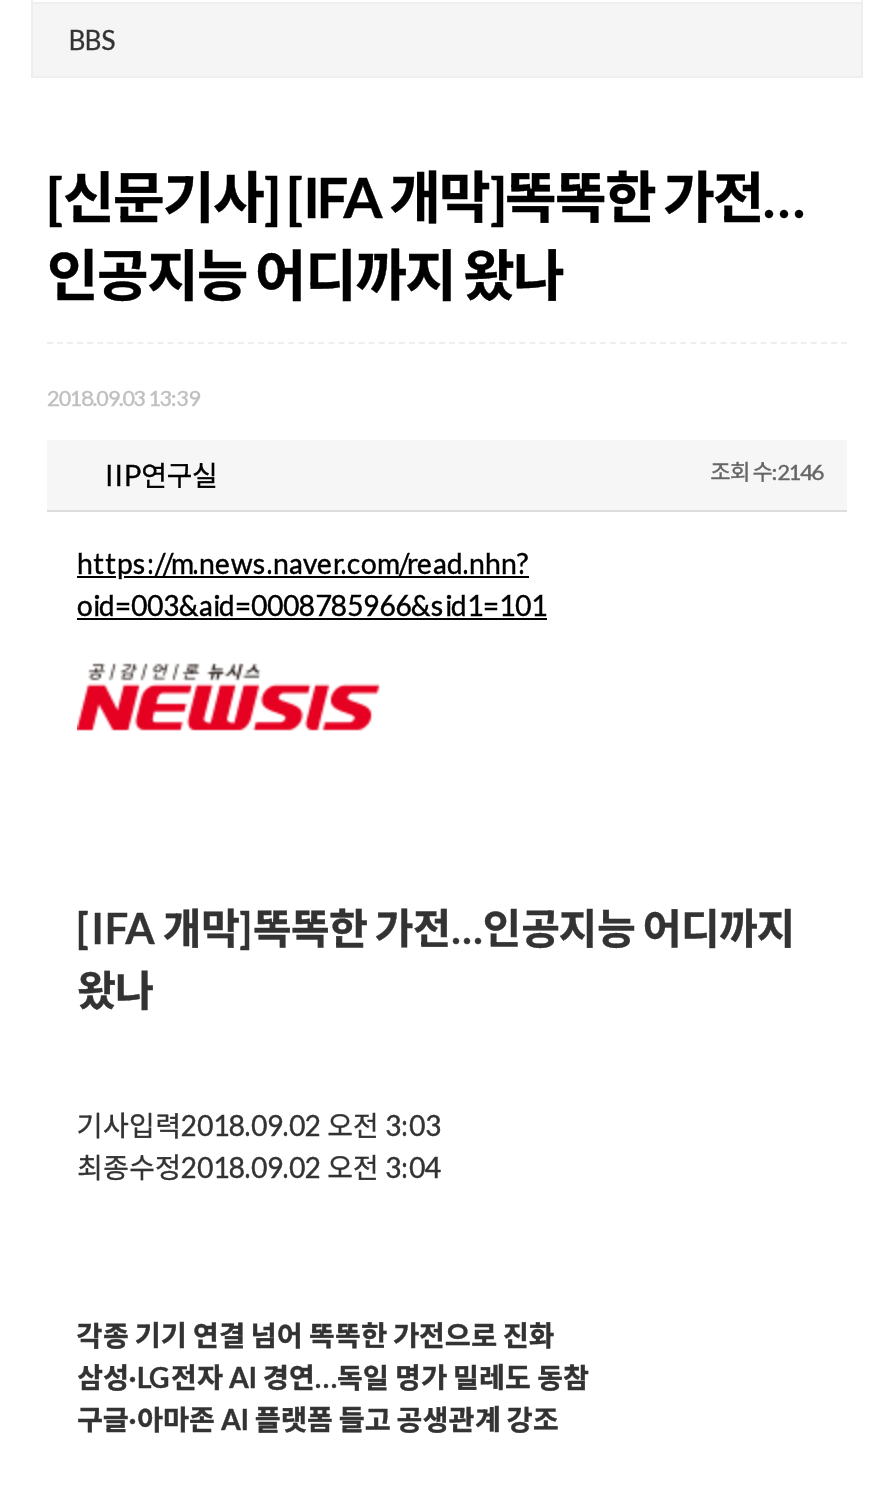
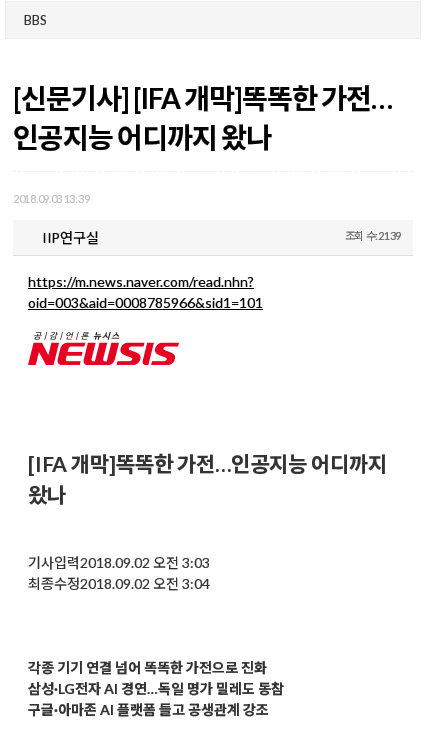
[710,458,823,484] 조회 수:2146 -> [345,229,401,242] 조회 수:2139

